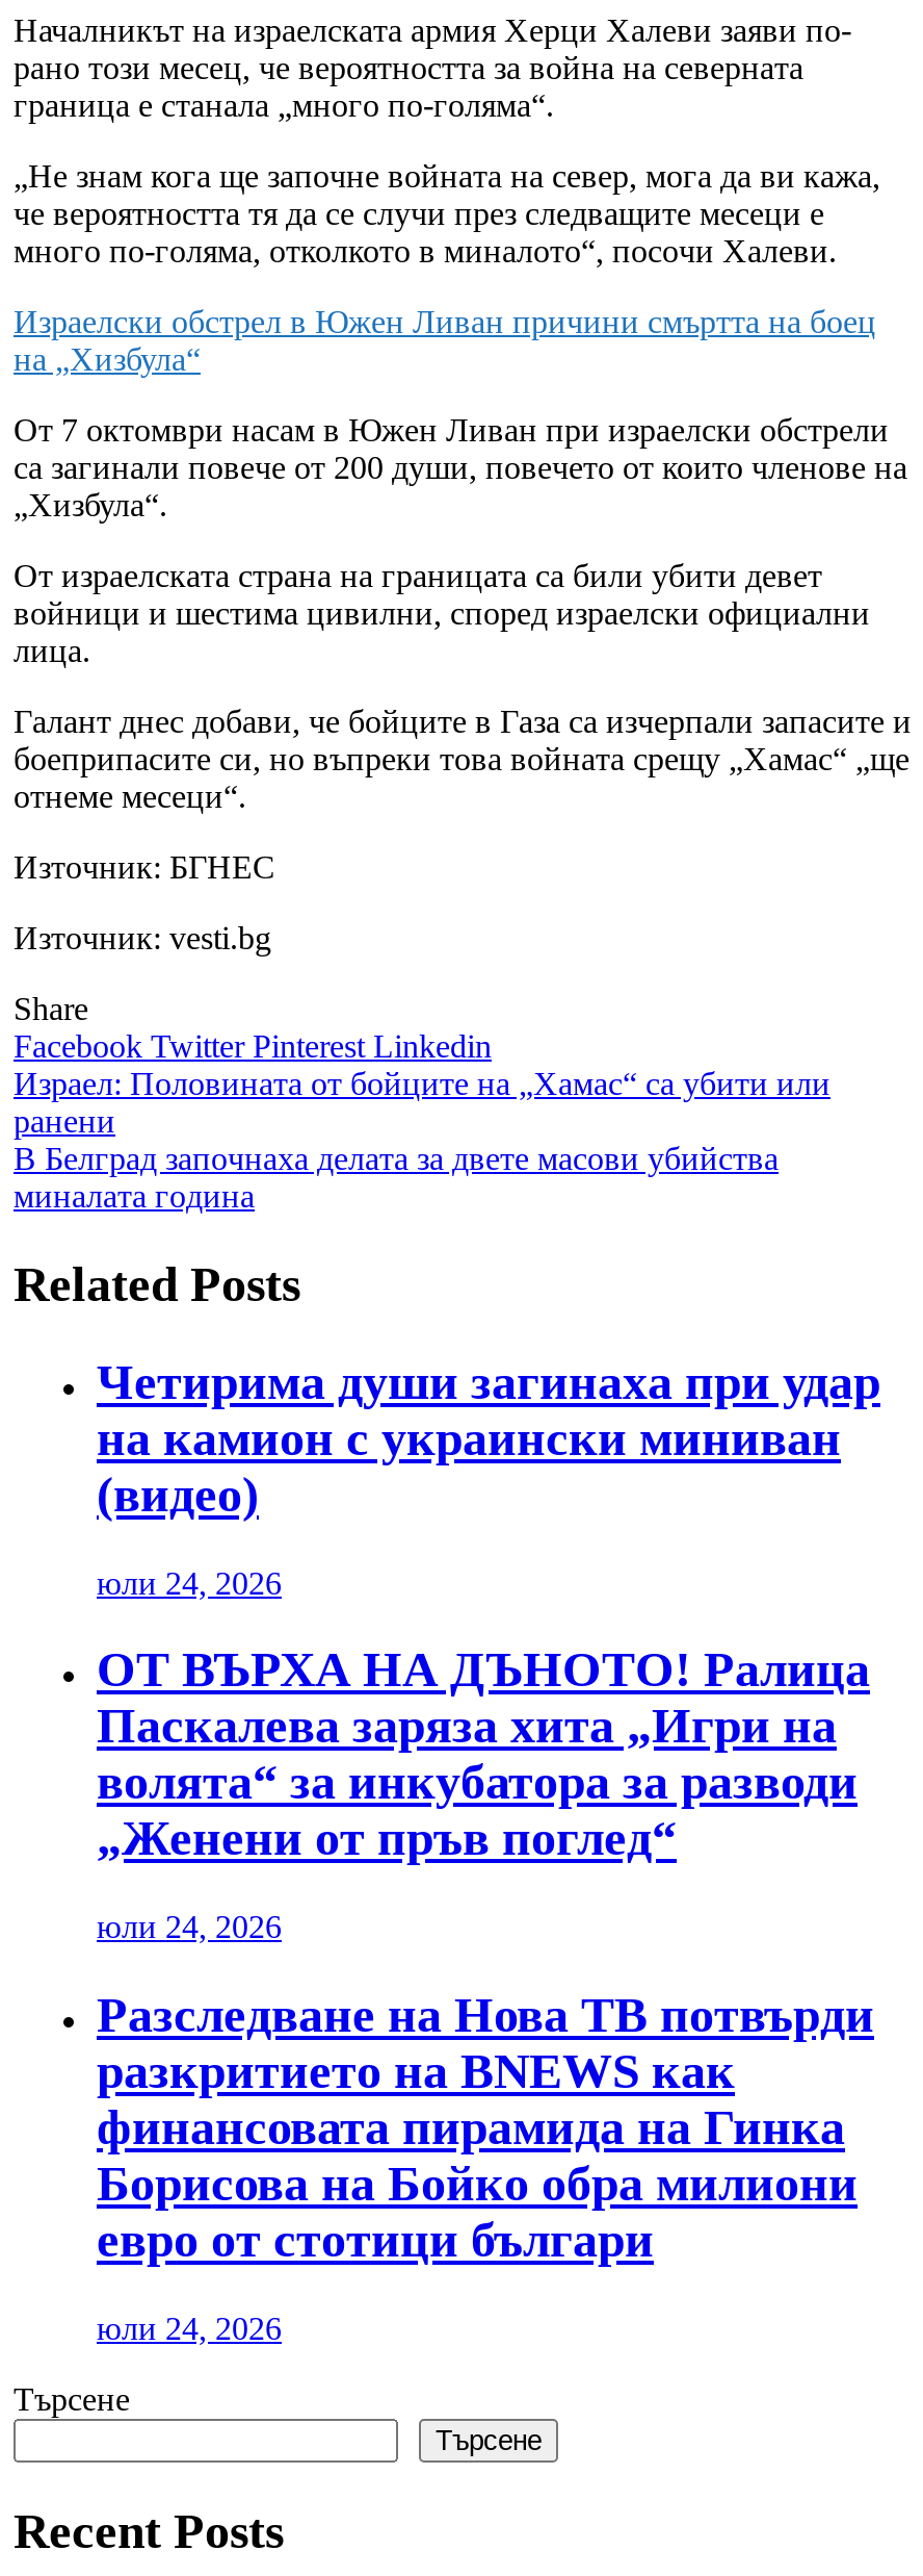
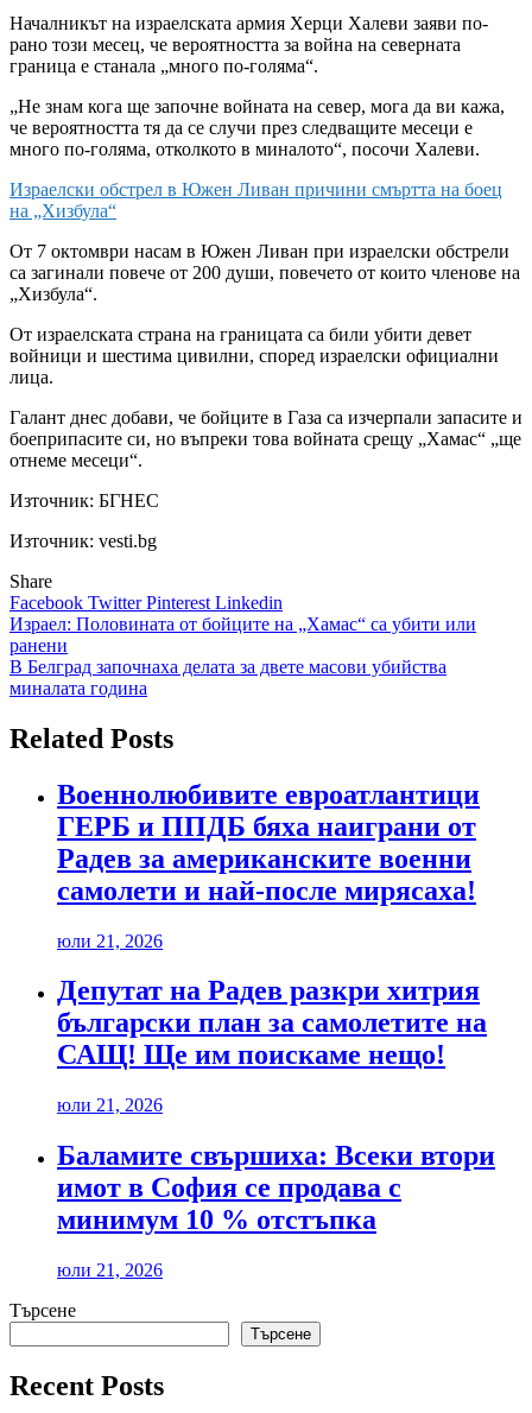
[97,1354,880,1521] Четирима души загинаха при удар | на камион с украински миниван | (видео) -> [57,778,480,906] Военнолюбивите евроатлантици | ГЕРБ и ППДБ бяха наиграни от | Радев за американските военни | самолети и най-после мирясаха!
[97,1564,282,1600] юли 24, 2026 -> [57,930,163,951] юли 21, 2026
[97,1643,870,1866] ОТ ВЪРХА НА ДЪНОТО! Ралица | Паскалева заряза хита „Игри на | волята“ за инкубатора за разводи | „Женени от пръв поглед“ -> [57,975,487,1070] Депутат на Радев разкри хитрия | български план за самолетите на | САЩ! Ще им поискаме нещо!
[97,1909,282,1945] юли 24, 2026 -> [57,1095,163,1115] юли 21, 2026
[97,1988,874,2267] Разследване на Нова ТВ потвърди | разкритието на BNEWS как | финансовата пирамида на Гинка | Борисова на Бойко обра милиони | евро от стотици българи -> [57,1140,495,1235] Баламите свършиха: Всеки втори | имот в София се продава с | минимум 10 % отстъпка
[97,2311,282,2346] юли 24, 2026 -> [57,1260,163,1280] юли 21, 2026

